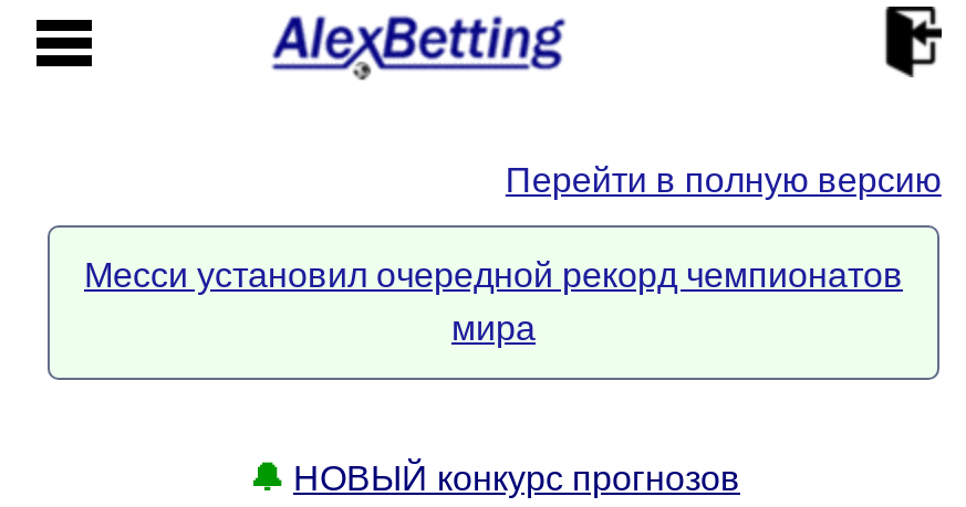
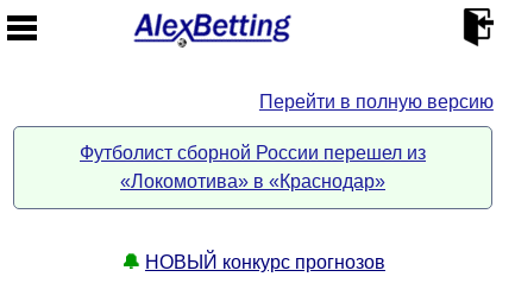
[84,256,903,347] Месси установил очередной рекорд чемпионатов | мира -> [80,143,426,191] Футболист сборной России перешел из | «Локомотива» в «Краснодар»

